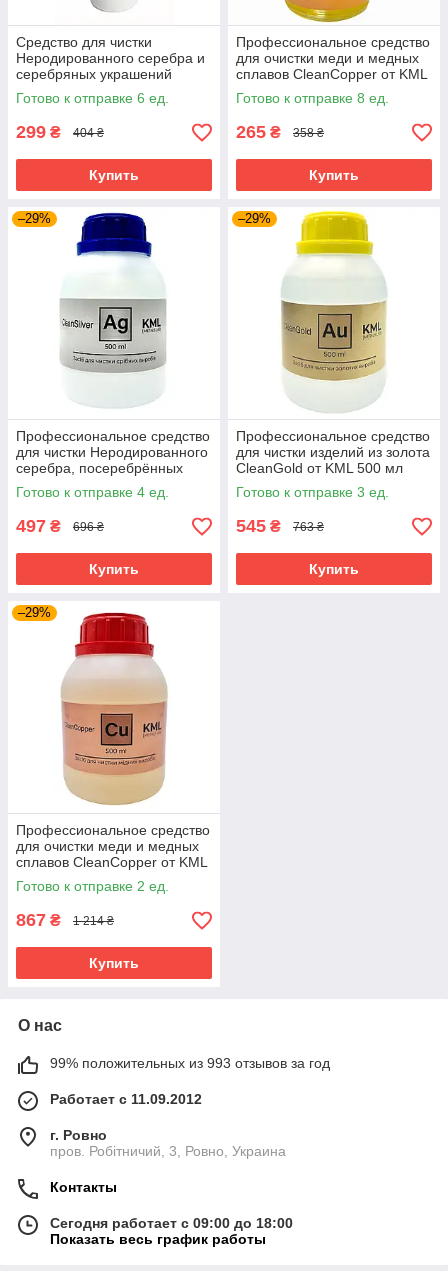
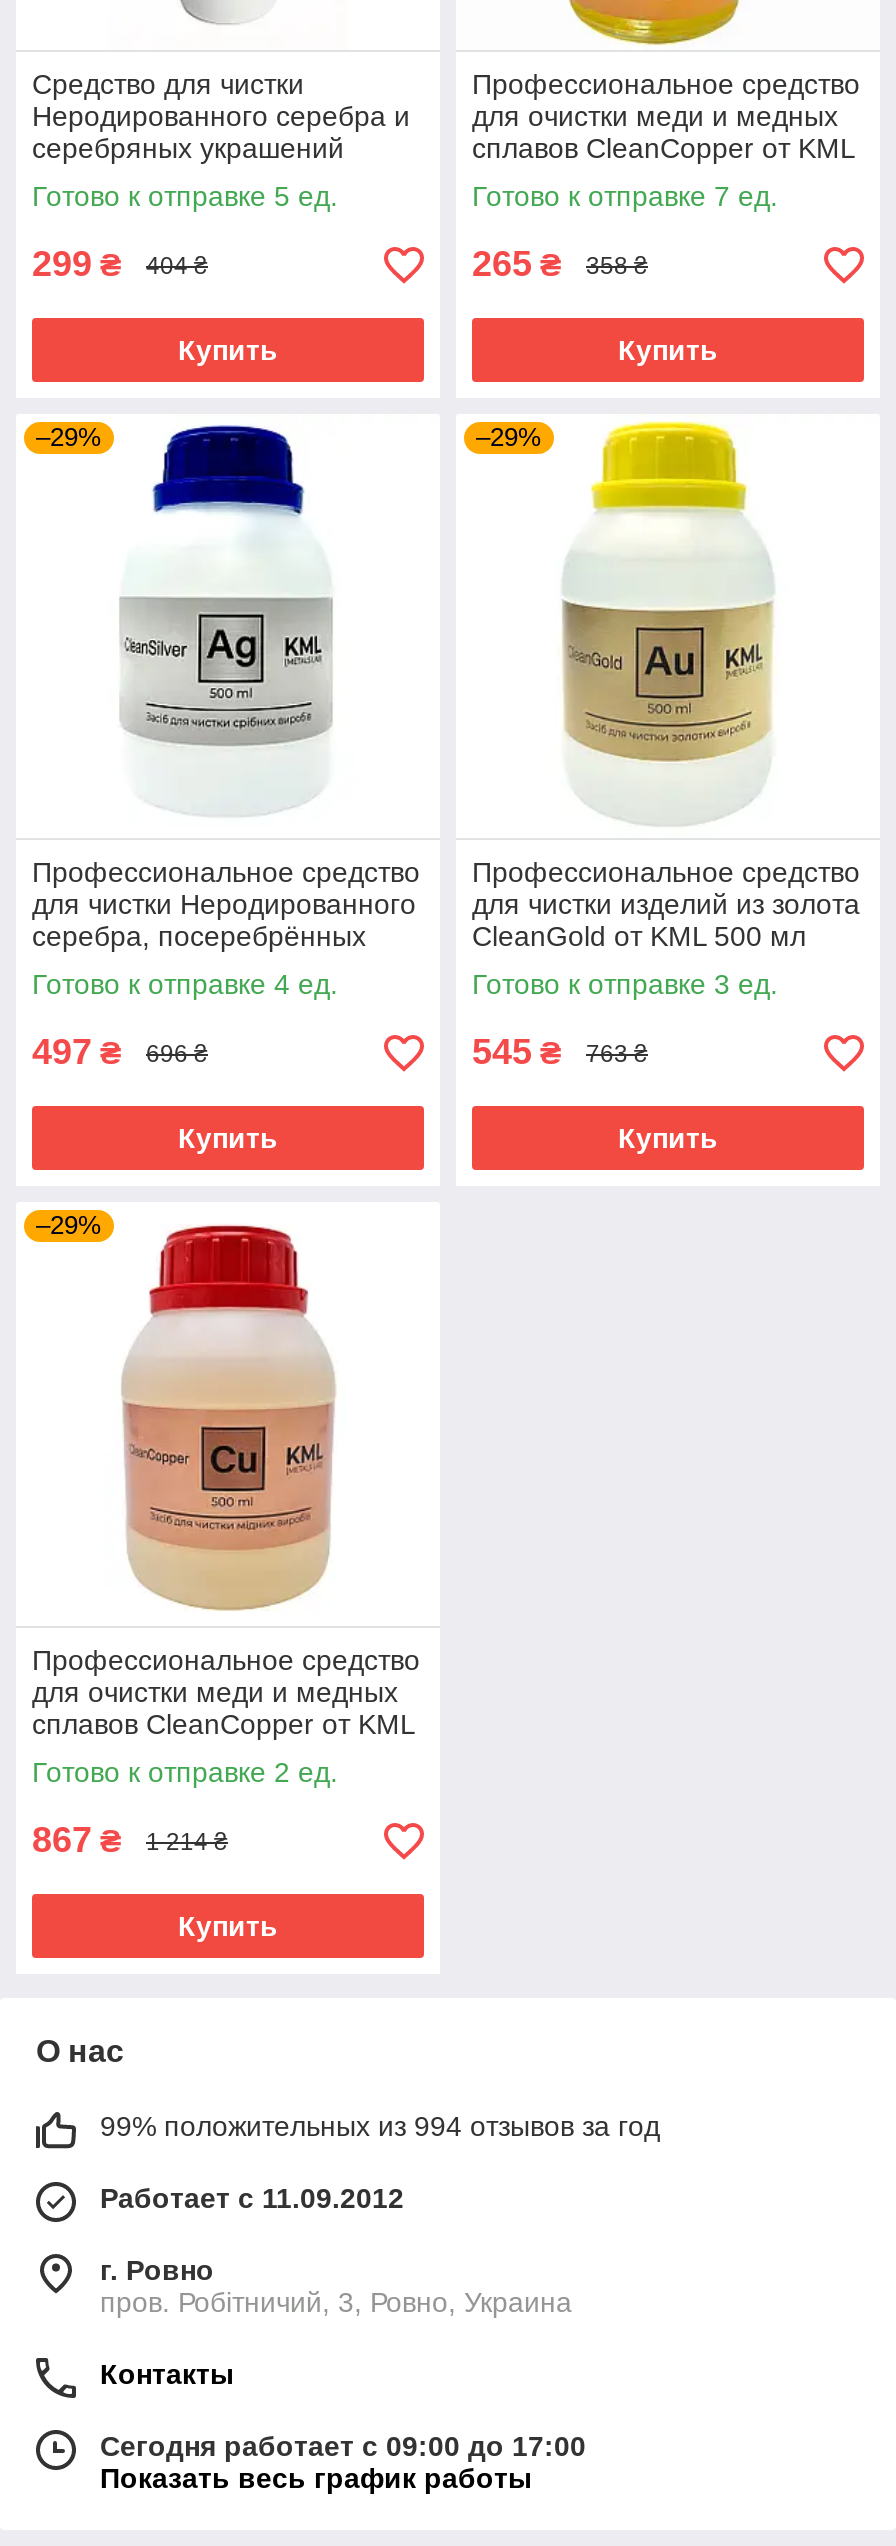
[16,90,169,106] Готово к отправке 6 ед. -> [32,180,338,212] Готово к отправке 5 ед.
[236,90,389,106] Готово к отправке 8 ед. -> [472,180,778,212] Готово к отправке 7 ед.
[50,1055,330,1071] 99% положительных из 993 отзывов за год -> [100,2110,660,2142] 99% положительных из 994 отзывов за год
[50,1215,293,1231] Сегодня работает с 09:00 до 18:00 -> [100,2430,586,2462] Сегодня работает с 09:00 до 17:00

